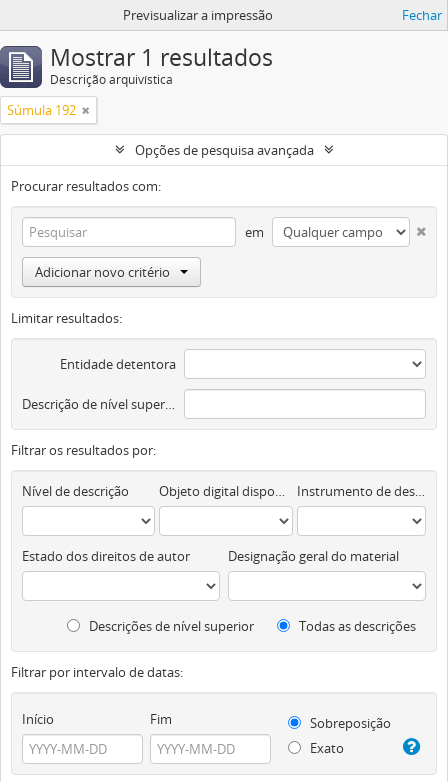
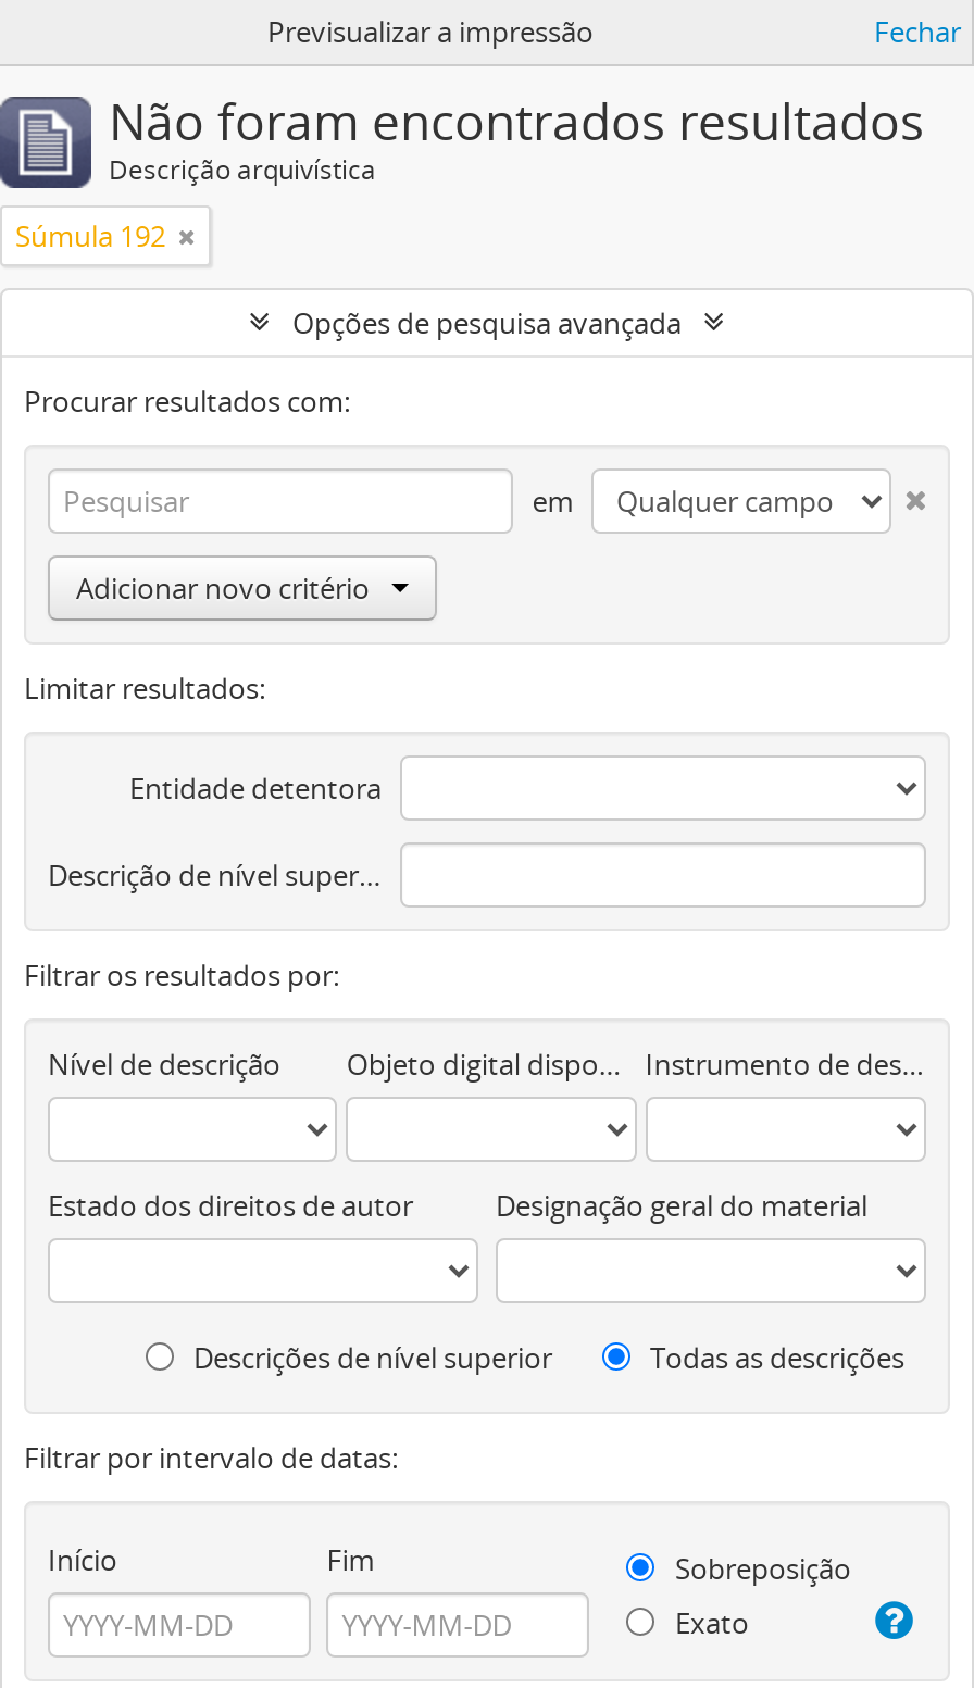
[50,42,273,73] Mostrar 1 resultados -> [109,88,924,155] Não foram encontrados resultados

